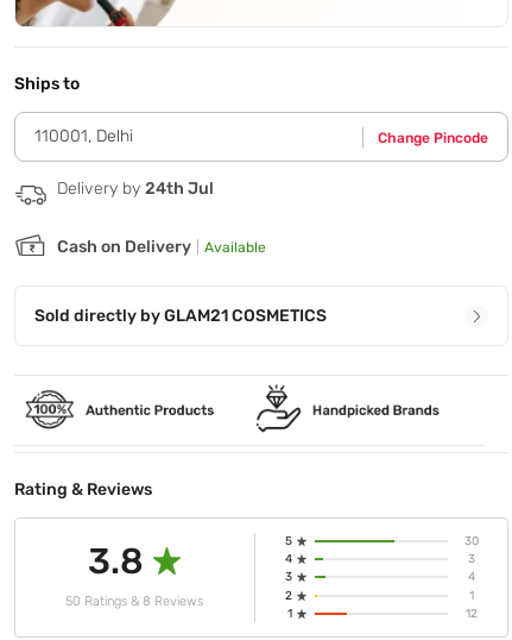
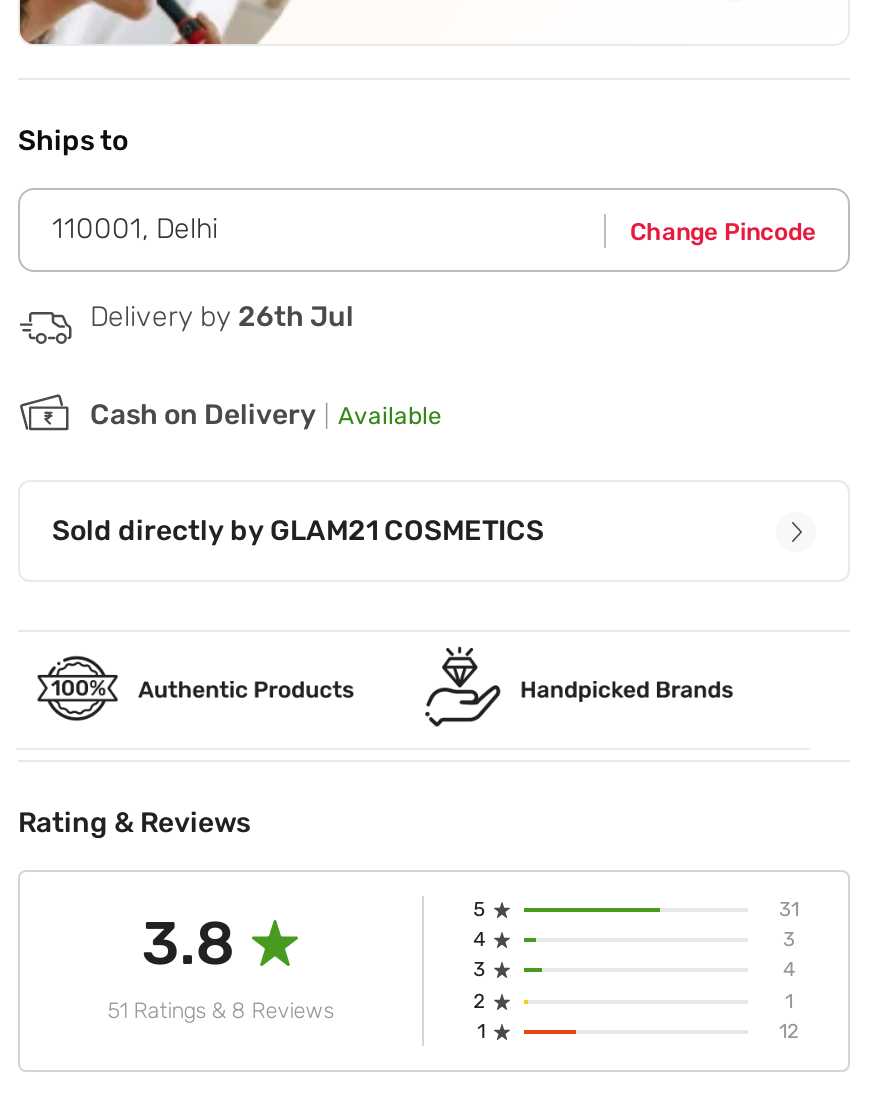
[57,179,214,199] Delivery by 24th Jul -> [90,300,354,334] Delivery by 26th Jul
[465,534,479,548] 30 -> [779,898,799,922] 31
[66,594,203,609] 50 Ratings & 8 Reviews -> [108,998,334,1024] 51 Ratings & 8 Reviews

